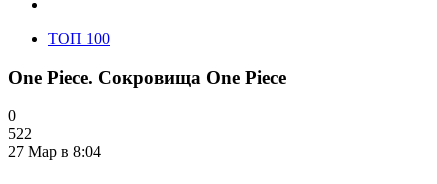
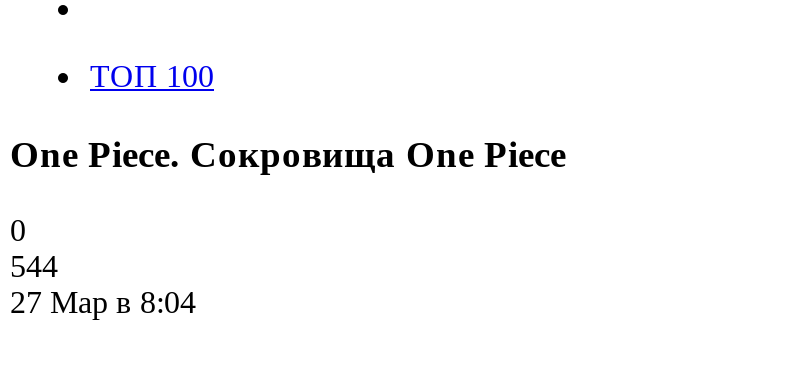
[8,125,32,142] 522 -> [10,250,58,284] 544

